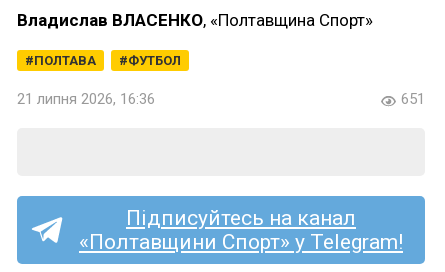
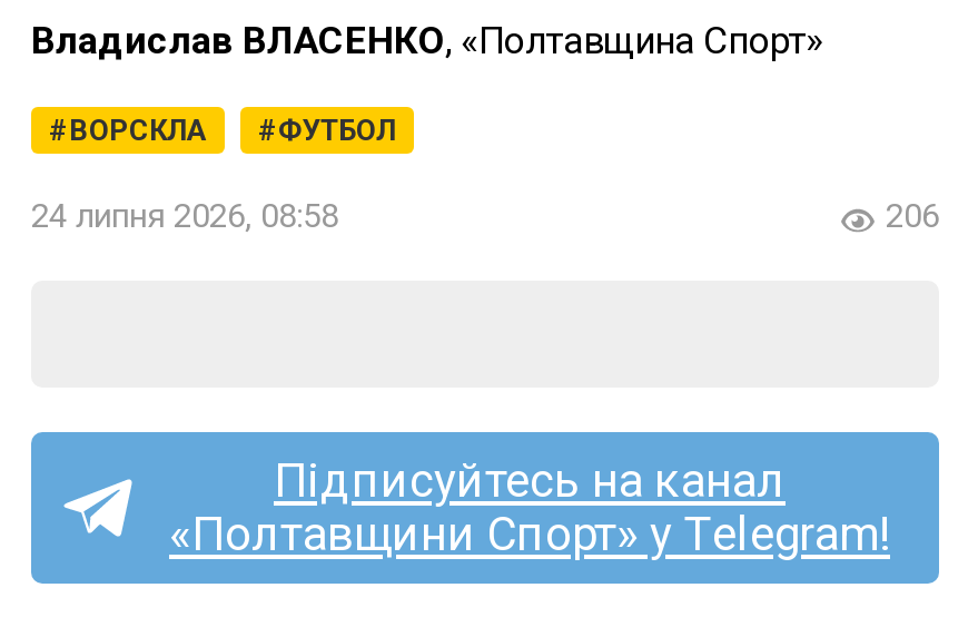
[34,53,96,68] ПОЛТАВА -> [69,114,207,148] ВОРСКЛА
[17,90,155,108] 21 липня 2026, 16:36 -> [31,197,338,237] 24 липня 2026, 08:58
[401,90,425,108] 651 -> [886,197,939,237] 206

